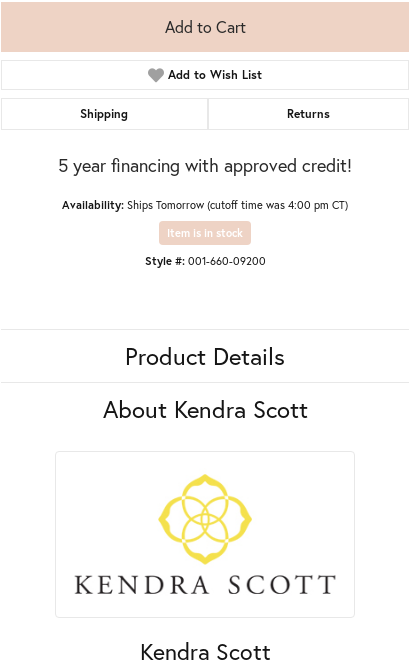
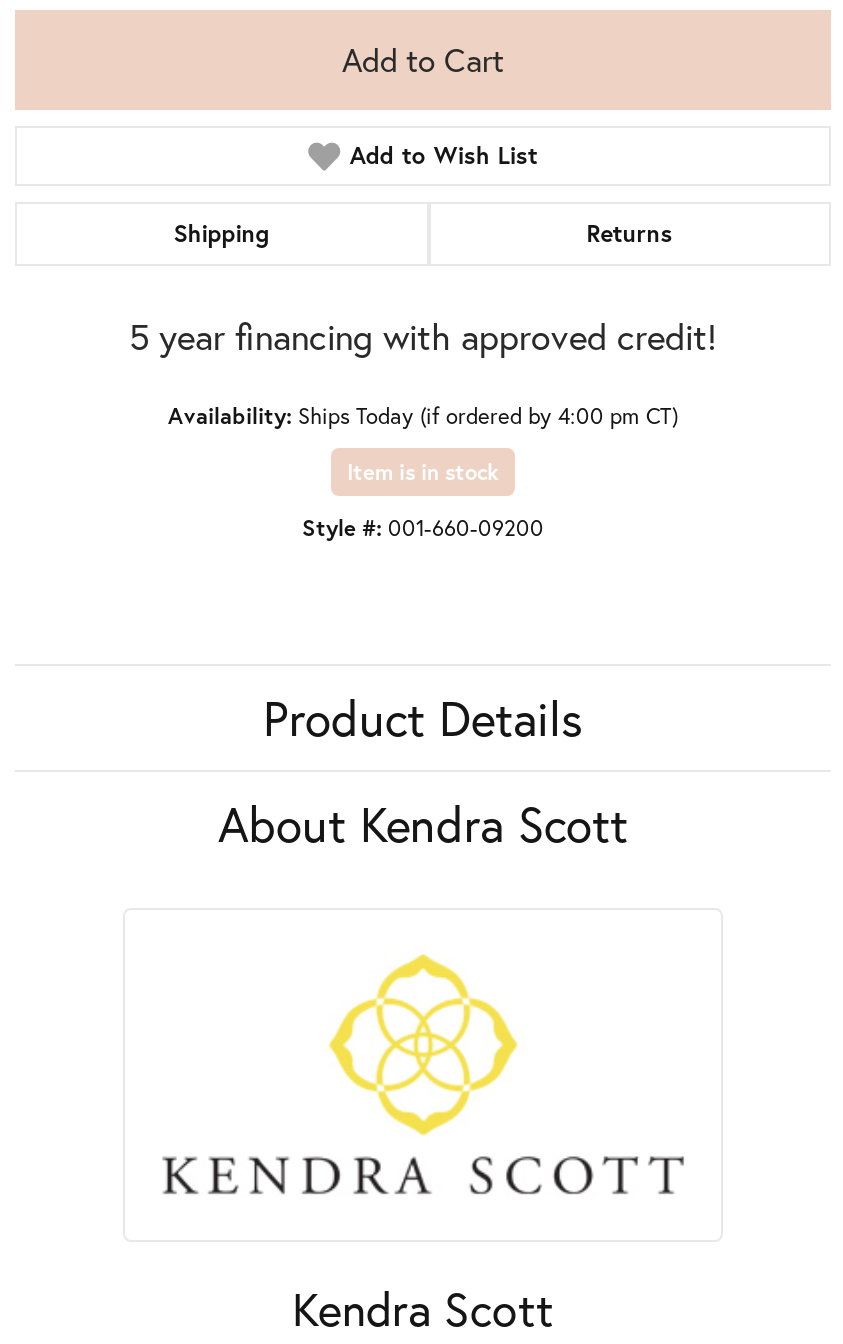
[62,197,348,212] Availability: Ships Tomorrow (cutoff time was 4:00 pm CT) -> [168,400,678,430] Availability: Ships Today (if ordered by 4:00 pm CT)

